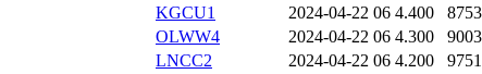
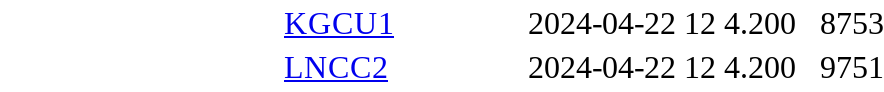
[288,4,482,22] 2024-04-22 06 4.400 8753 -> [528,7,884,41] 2024-04-22 12 4.200 8753
[156,28,482,46] OLWW4 | 2024-04-22 06 4.300 | 9003 -> none
[288,52,482,70] 2024-04-22 06 4.200 9751 -> [528,51,884,85] 2024-04-22 12 4.200 9751

